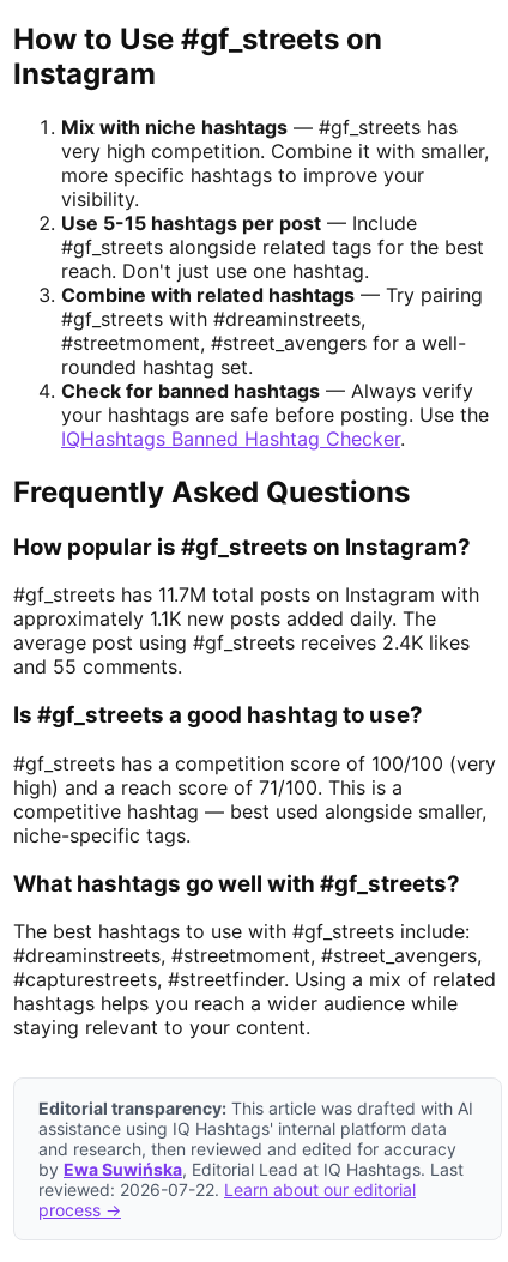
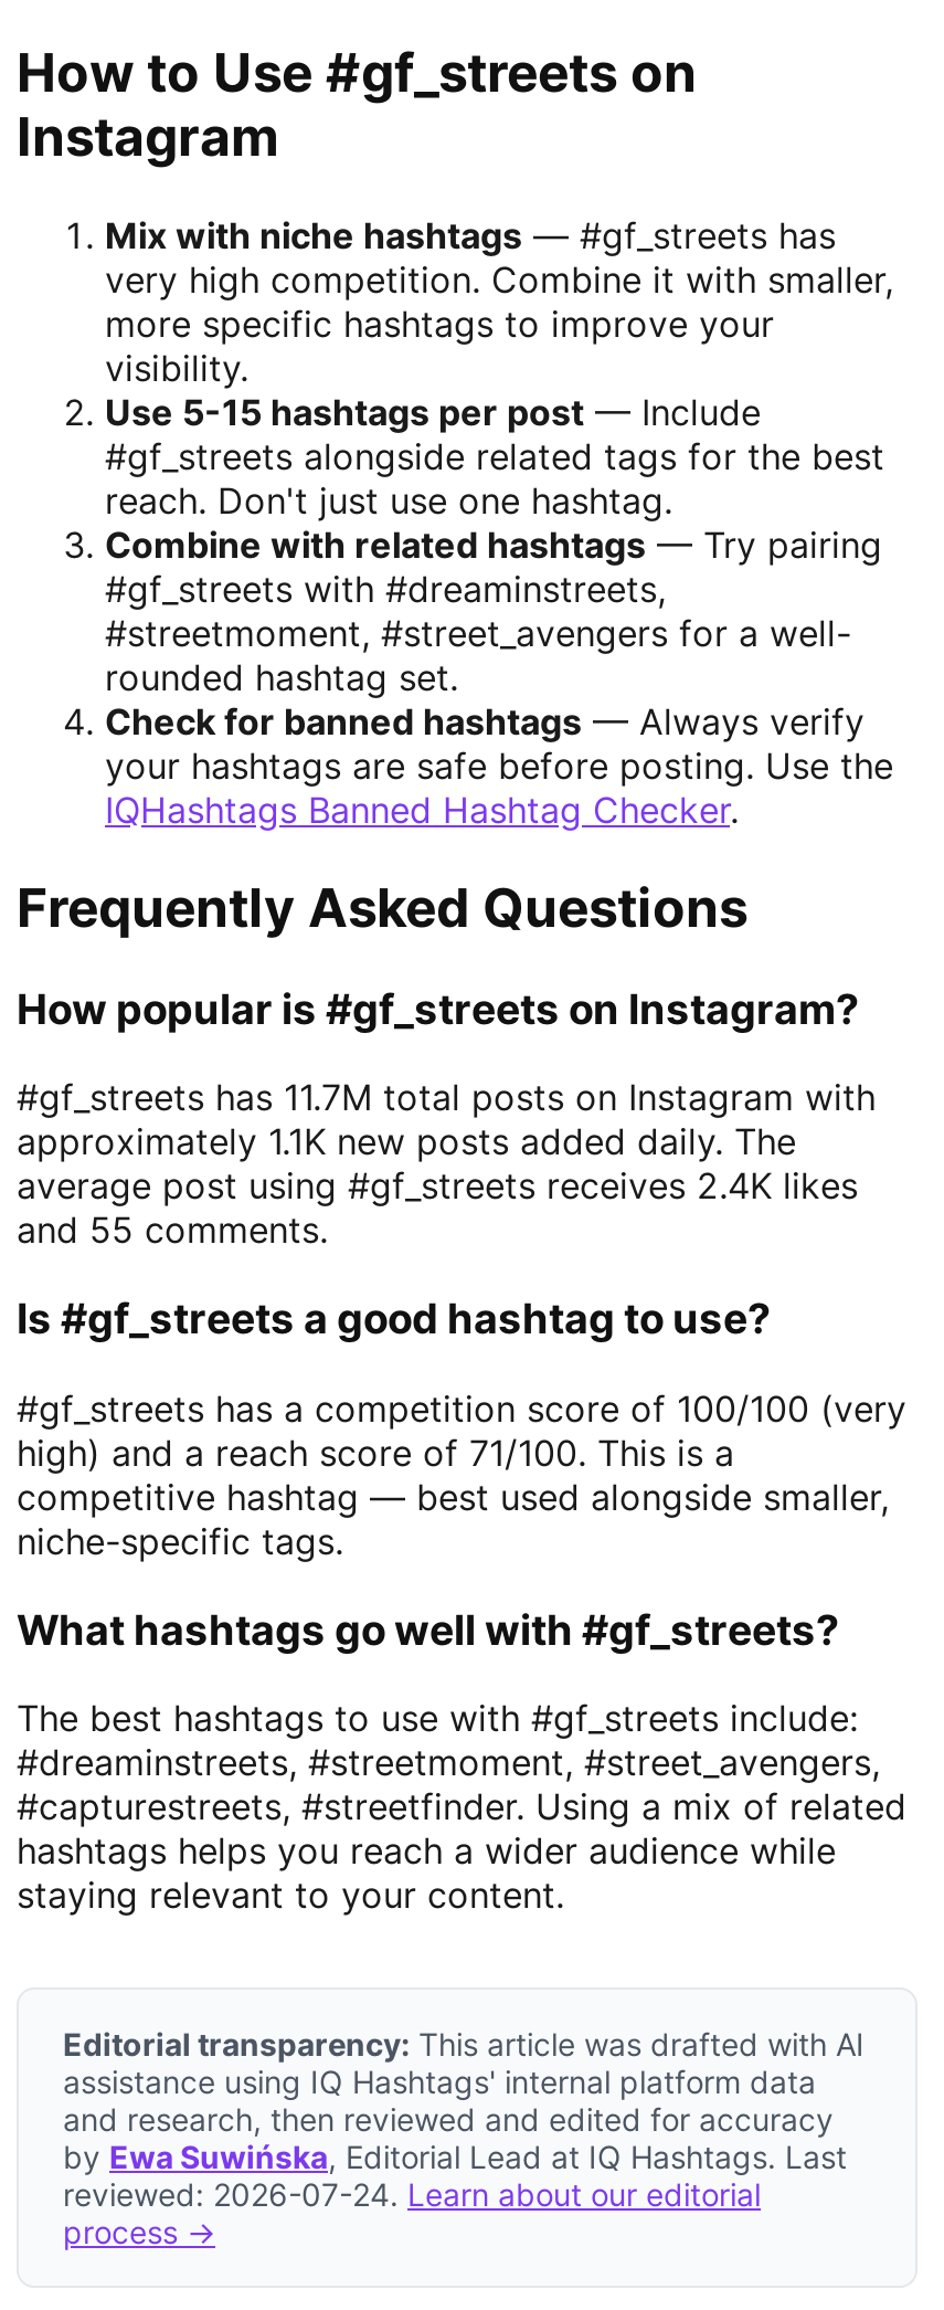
[38,1180,416,1200] reviewed: 2026-07-22. Learn about our editorial -> [63,2176,761,2213] reviewed: 2026-07-24. Learn about our editorial

